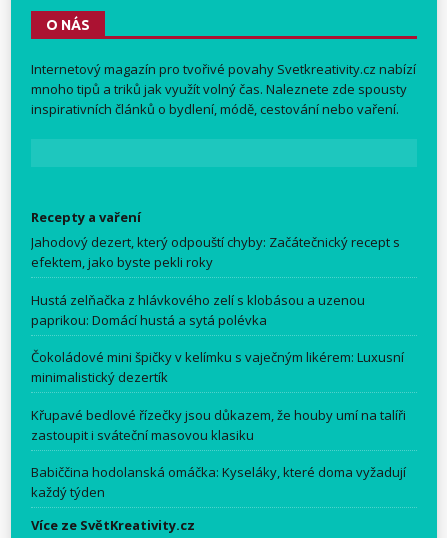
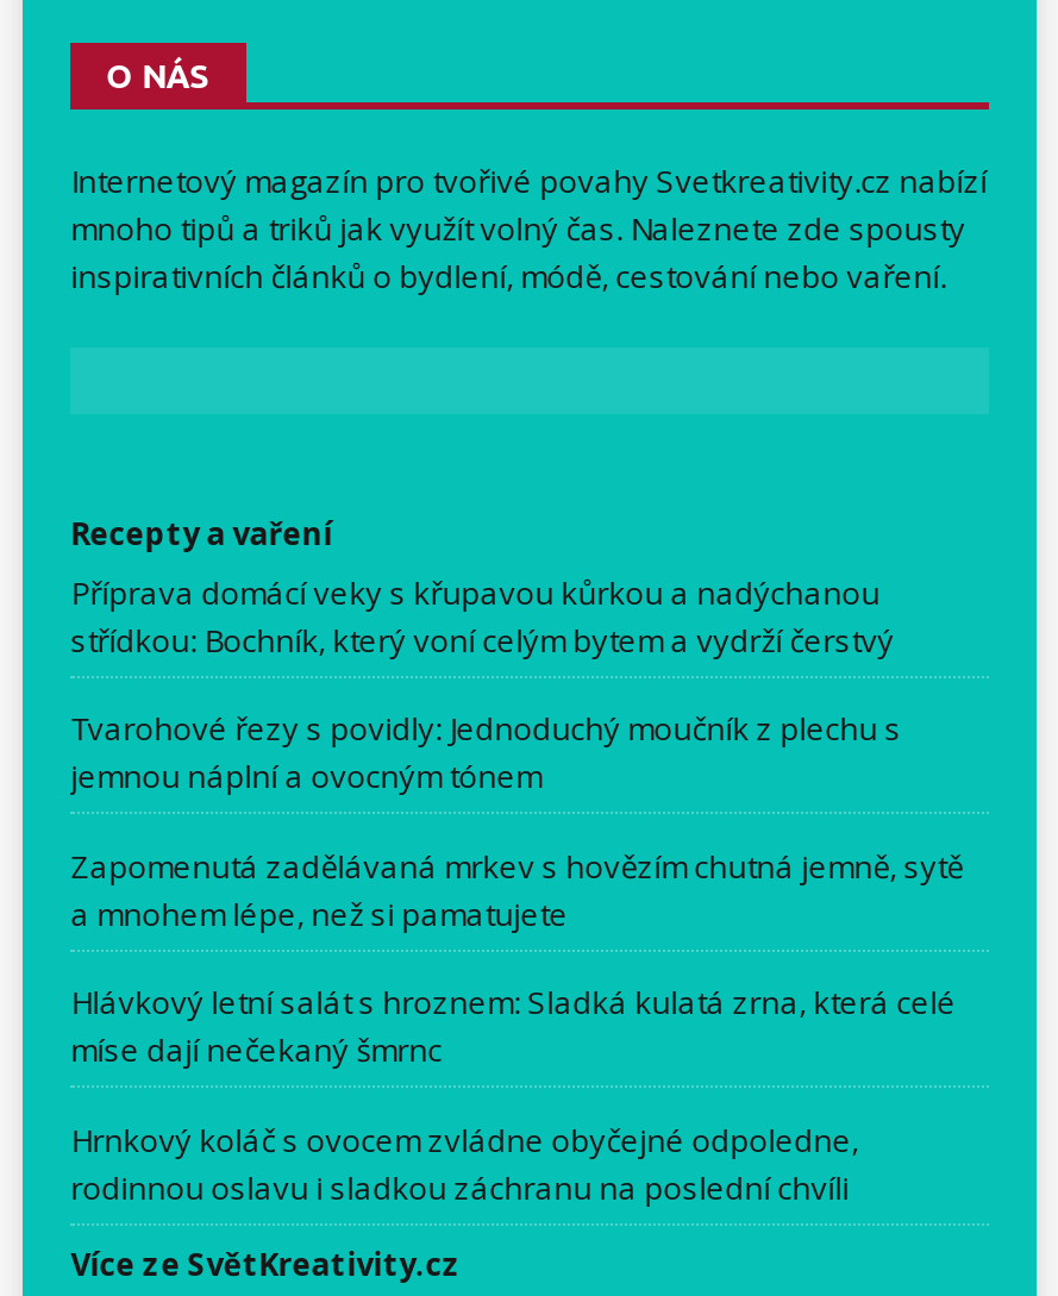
[31,233,400,271] Jahodový dezert, který odpouští chyby: Začátečnický recept s | efektem, jako byste pekli roky -> [71,570,894,660] Příprava domácí veky s křupavou kůrkou a nadýchanou | střídkou: Bochník, který voní celým bytem a vydrží čerstvý
[31,290,365,328] Hustá zelňačka z hlávkového zelí s klobásou a uzenou | paprikou: Domácí hustá a sytá polévka -> [71,707,901,797] Tvarohové řezy s povidly: Jednoduchý moučník z plechu s | jemnou náplní a ovocným tónem
[31,348,404,386] Čokoládové mini špičky v kelímku s vaječným likérem: Luxusní | minimalistický dezertík -> [71,844,963,934] Zapomenutá zadělávaná mrkev s hovězím chutná jemně, sytě | a mnohem lépe, než si pamatujete
[31,405,406,443] Křupavé bedlové řízečky jsou důkazem, že houby umí na talíři | zastoupit i sváteční masovou klasiku -> [71,981,956,1071] Hlávkový letní salát s hroznem: Sladká kulatá zrna, která celé | míse dají nečekaný šmrnc
[31,463,406,501] Babiččina hodolanská omáčka: Kyseláky, které doma vyžadují | každý týden -> [71,1117,859,1208] Hrnkový koláč s ovocem zvládne obyčejné odpoledne, | rodinnou oslavu i sladkou záchranu na poslední chvíli

